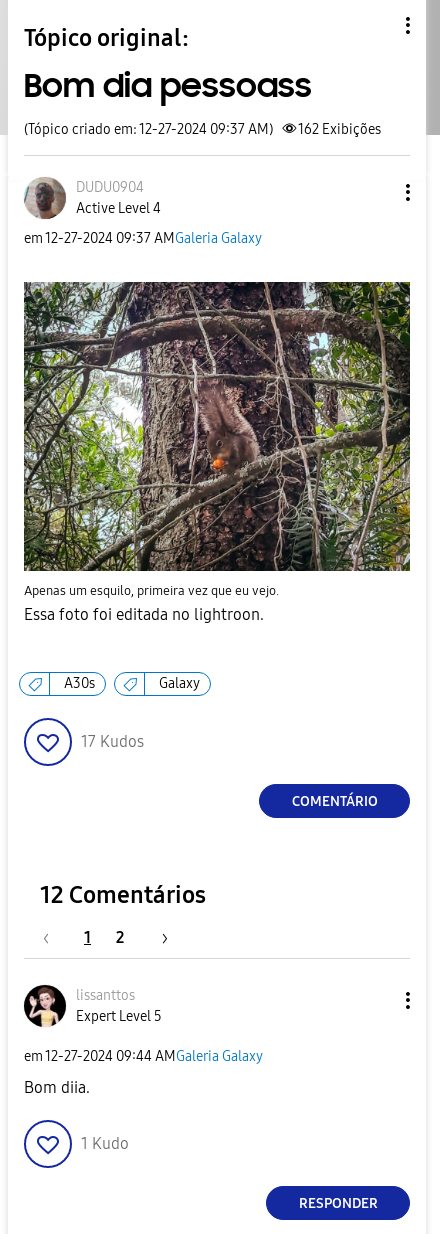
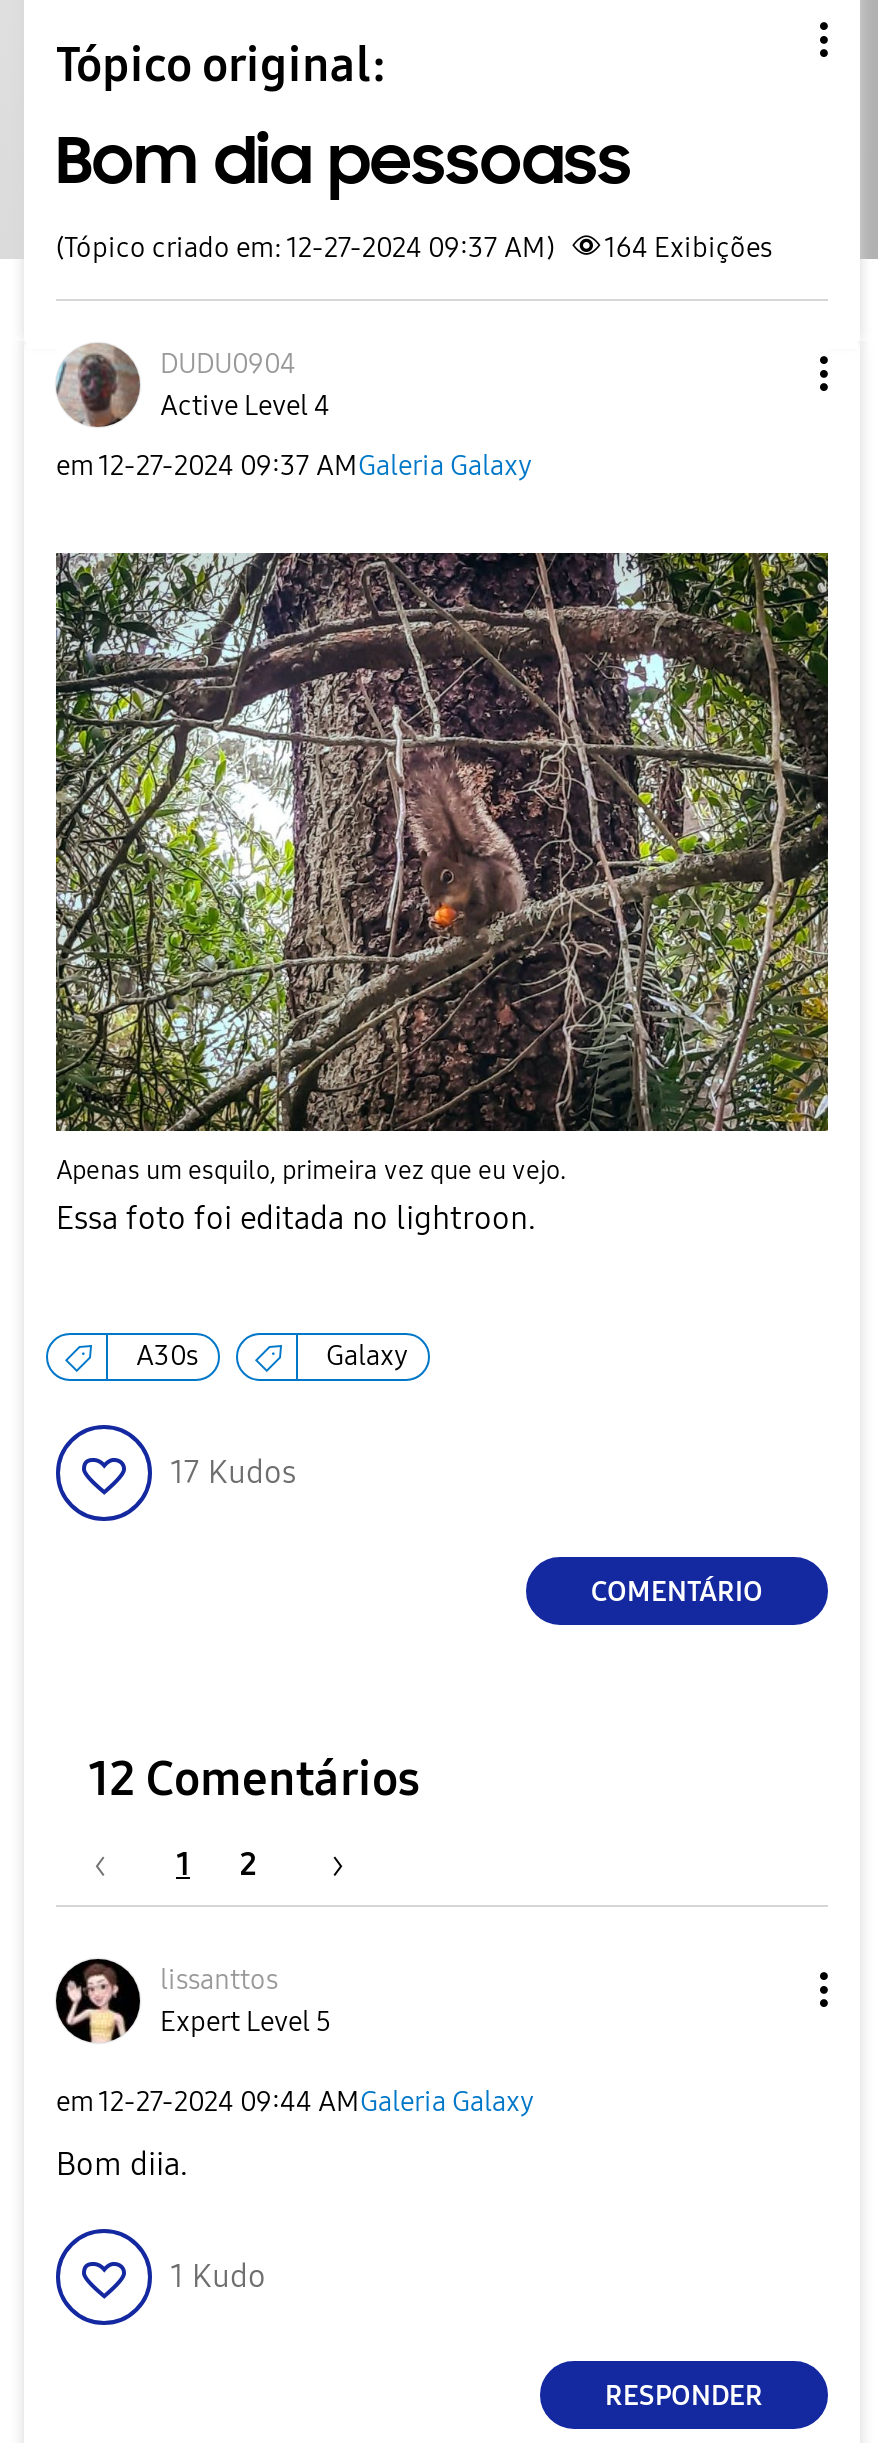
[24,121,381,138] (Tópico criado em: 12-27-2024 09:37 AM) 162 Exibições -> [56,231,772,265] (Tópico criado em: 12-27-2024 09:37 AM) 164 Exibições

